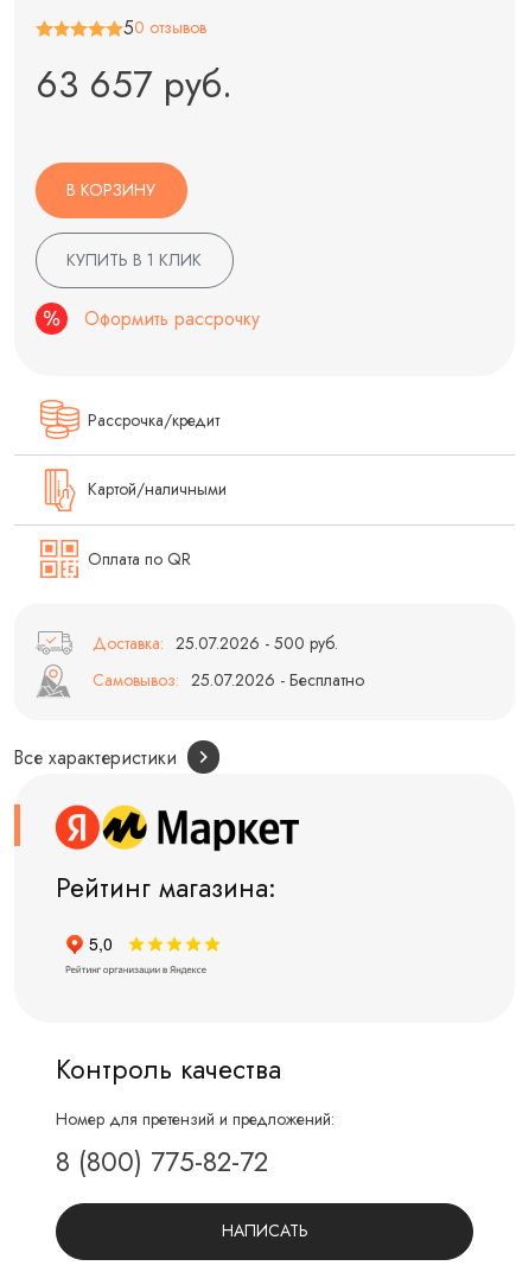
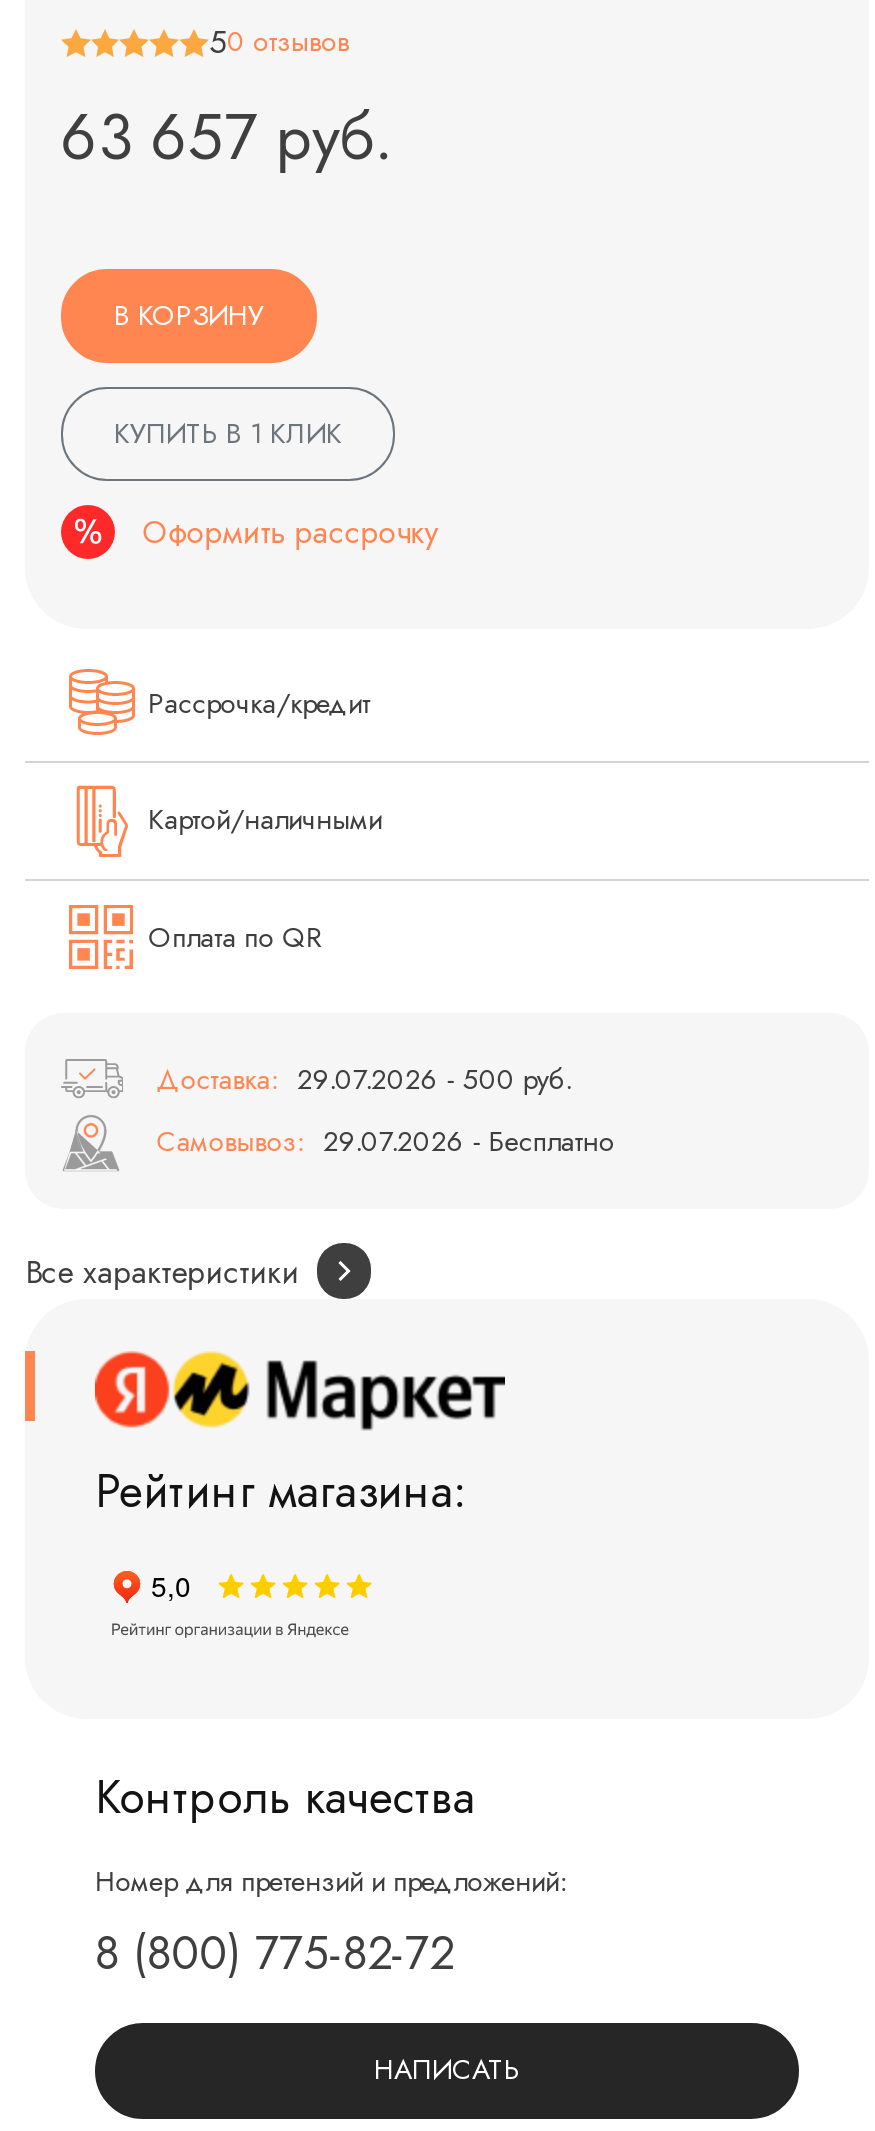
[92,631,338,655] Доставка: 25.07.2026 - 500 руб. -> [157,1058,571,1098] Доставка: 29.07.2026 - 500 руб.
[92,668,364,692] Самовывоз: 25.07.2026 - Бесплатно -> [157,1121,615,1161] Самовывоз: 29.07.2026 - Бесплатно

